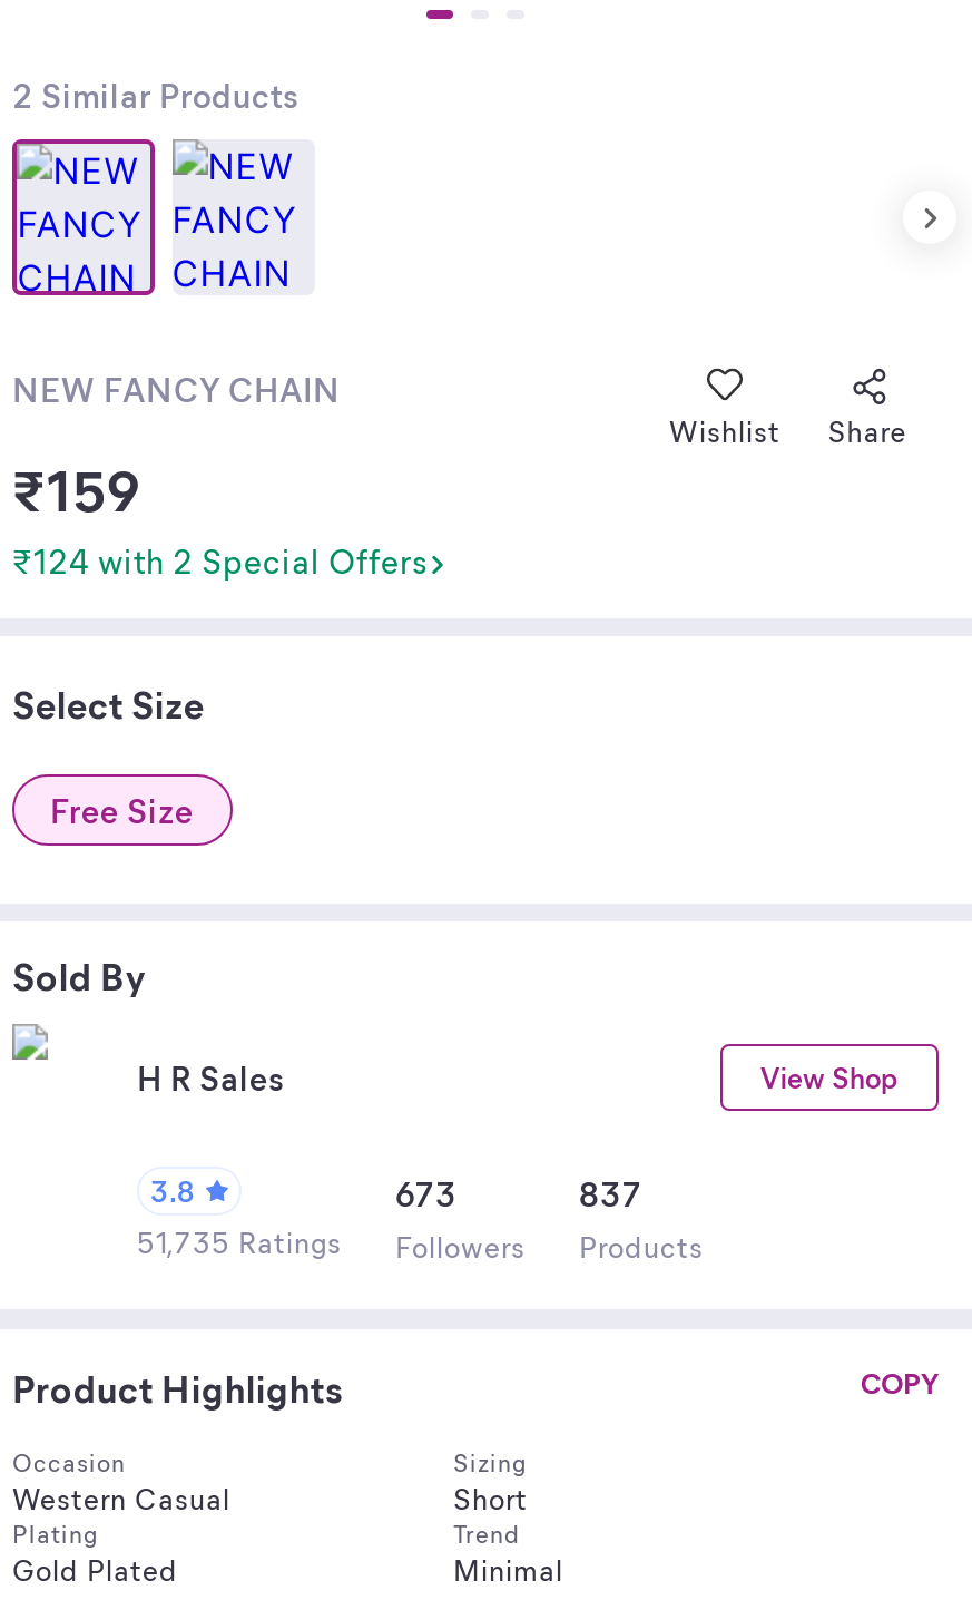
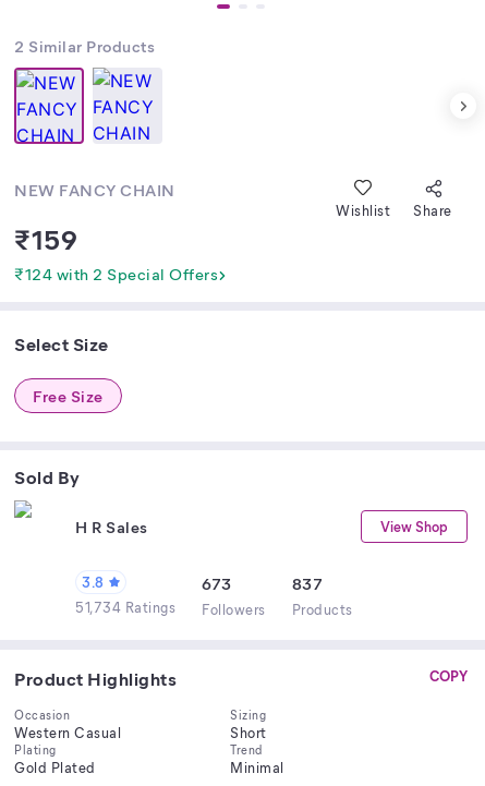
[137,1222,704,1265] 51,735 Ratings Followers Products -> [75,597,353,618] 51,734 Ratings Followers Products

